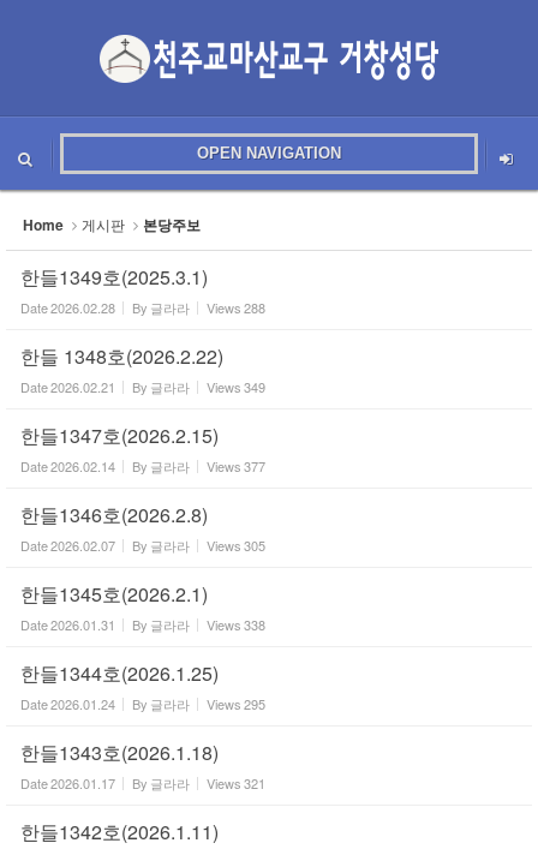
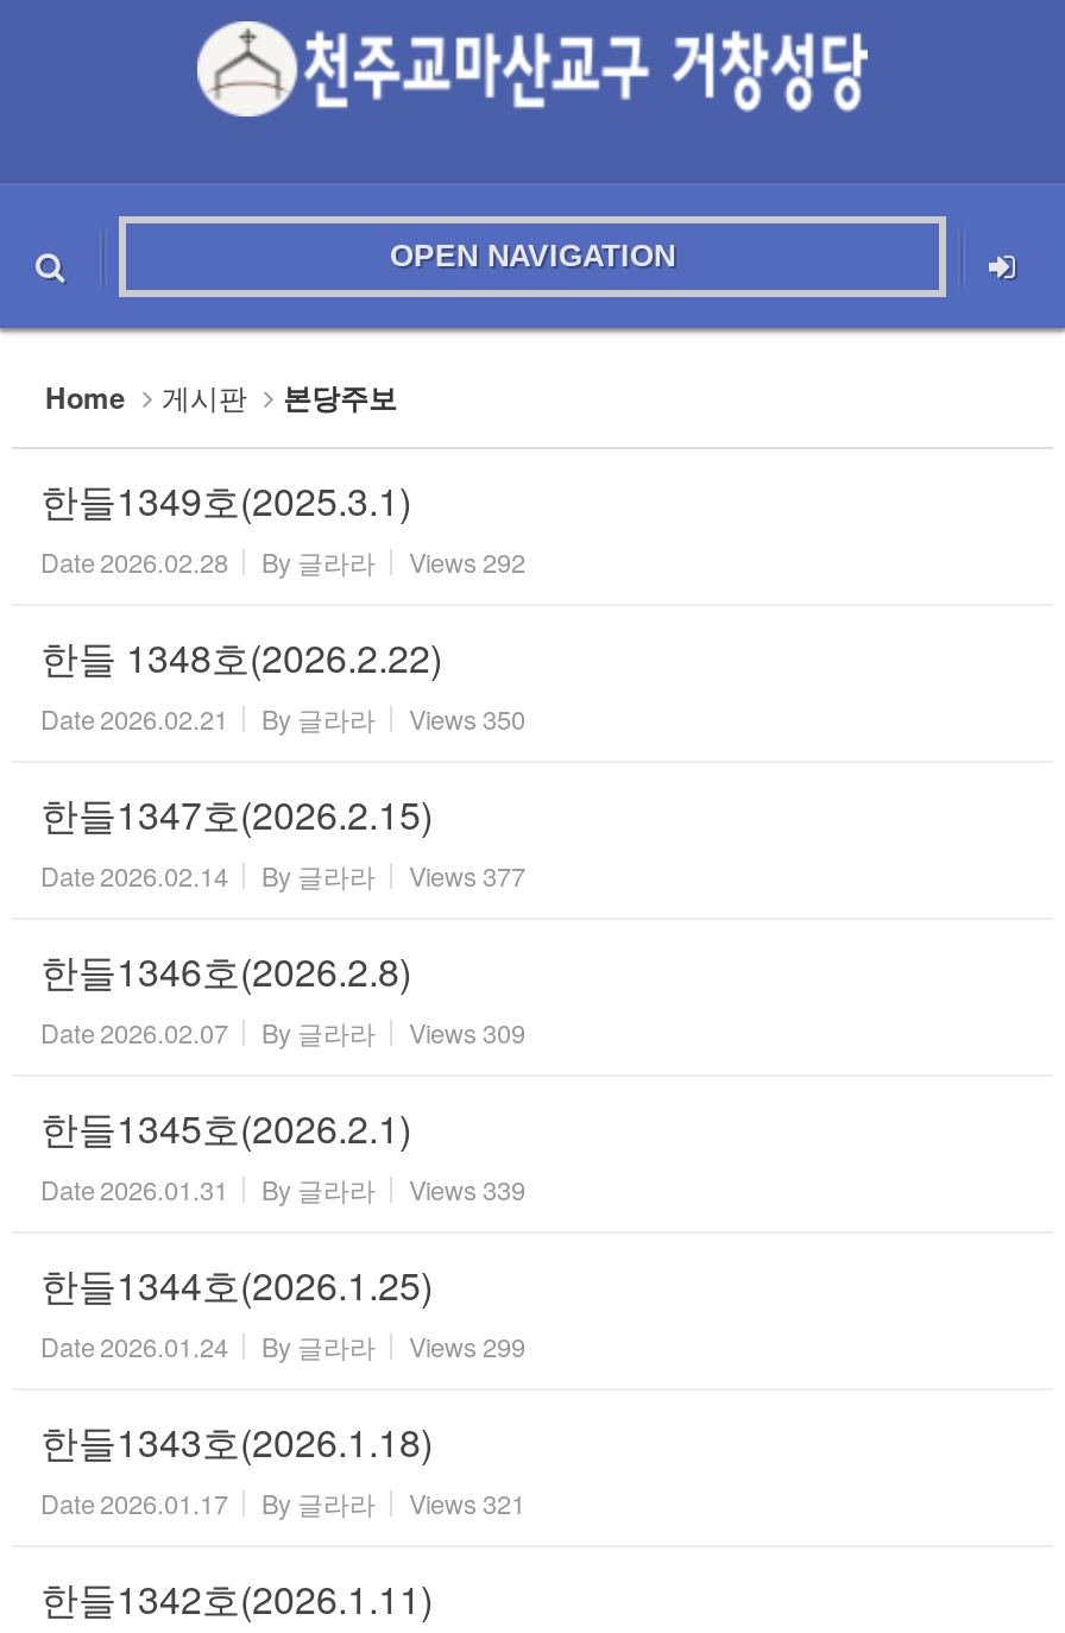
[207,298,265,317] Views 288 -> [409,542,525,580] Views 292
[20,377,265,396] Date 2026.02.21 By 글라라 Views 349 -> [40,699,525,737] Date 2026.02.21 By 글라라 Views 350
[20,536,265,555] Date 2026.02.07 By 글라라 Views 305 -> [40,1013,525,1051] Date 2026.02.07 By 글라라 Views 309
[20,615,265,634] Date 2026.01.31 By 글라라 Views 338 -> [40,1169,525,1208] Date 2026.01.31 By 글라라 Views 339
[20,694,265,713] Date 2026.01.24 By 글라라 Views 295 -> [40,1326,525,1364] Date 2026.01.24 By 글라라 Views 299

